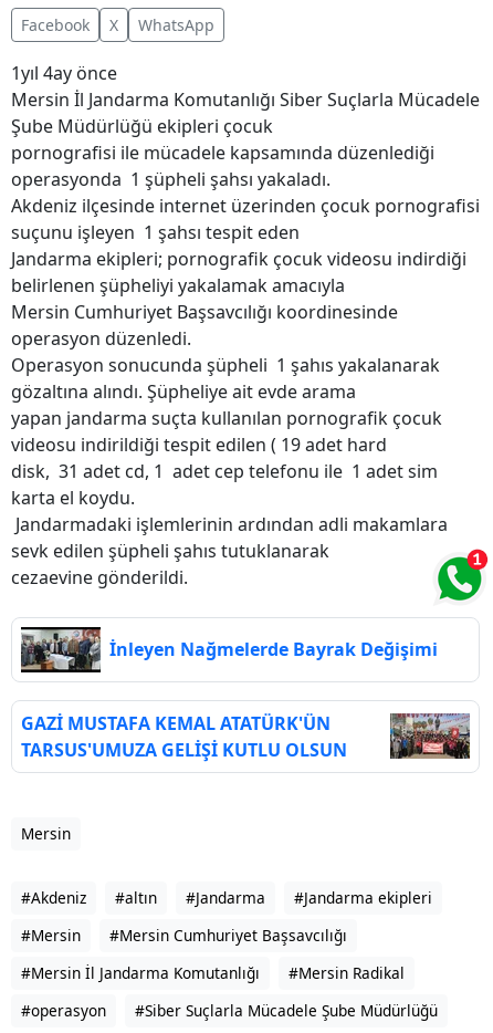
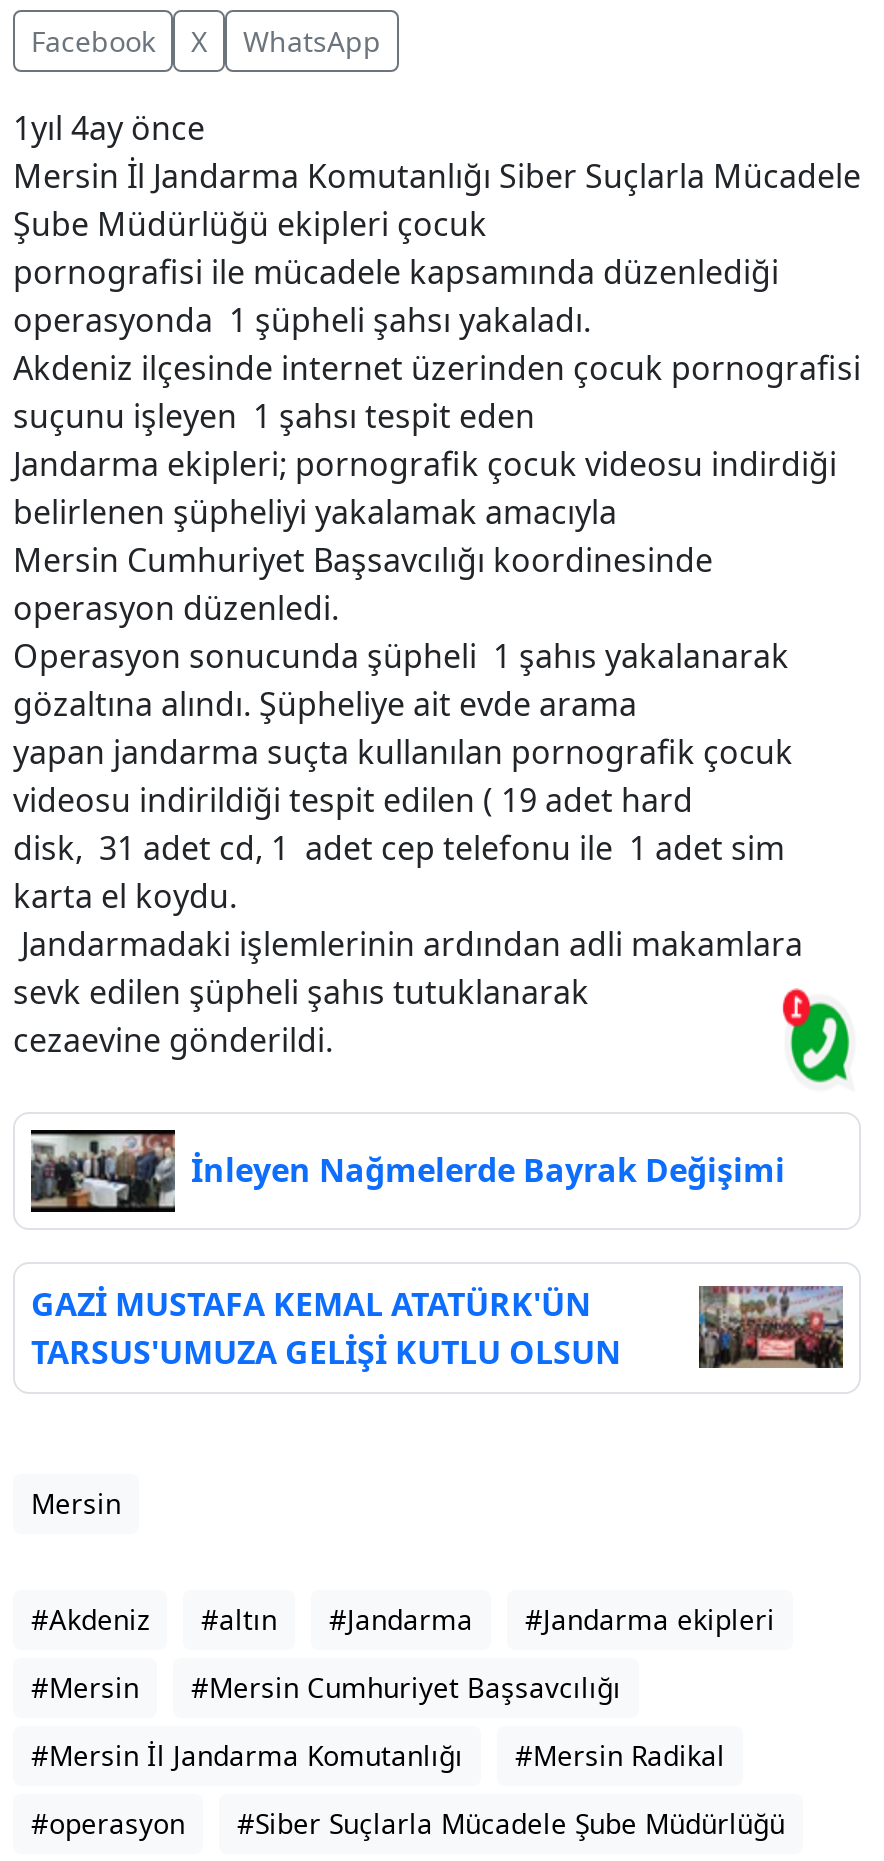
[437,547,489,601] [image] -> [781,986,875,1082] [image]

